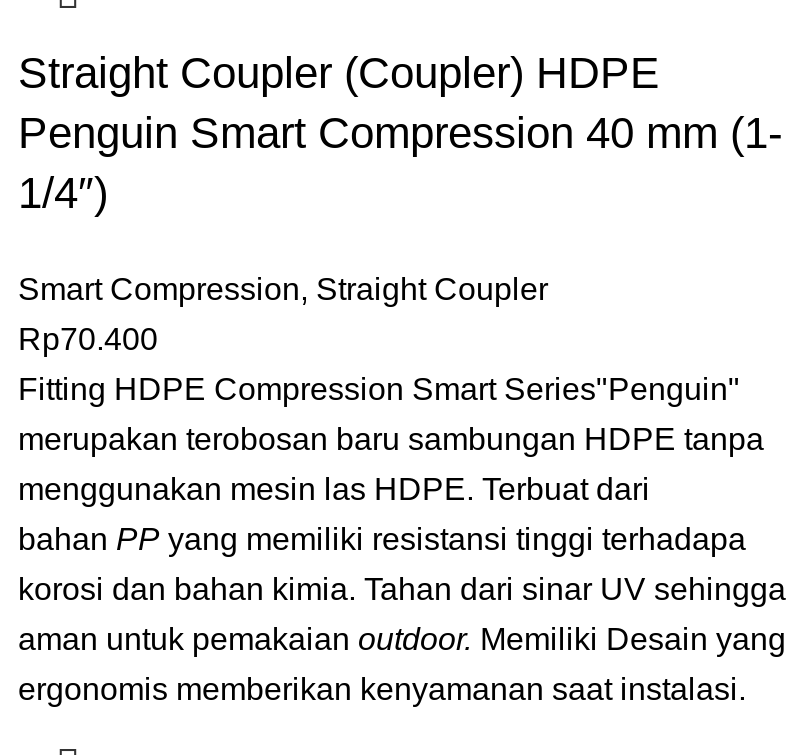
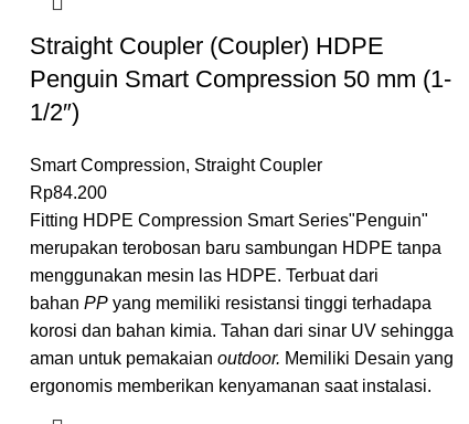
[18,108,782,158] Penguin Smart Compression 40 mm (1- -> [30,65,451,93] Penguin Smart Compression 50 mm (1-
[18,168,108,218] 1/4″) -> [30,98,79,126] 1/2″)
[18,322,158,356] Rp70.400 -> [30,183,107,202] Rp84.200

